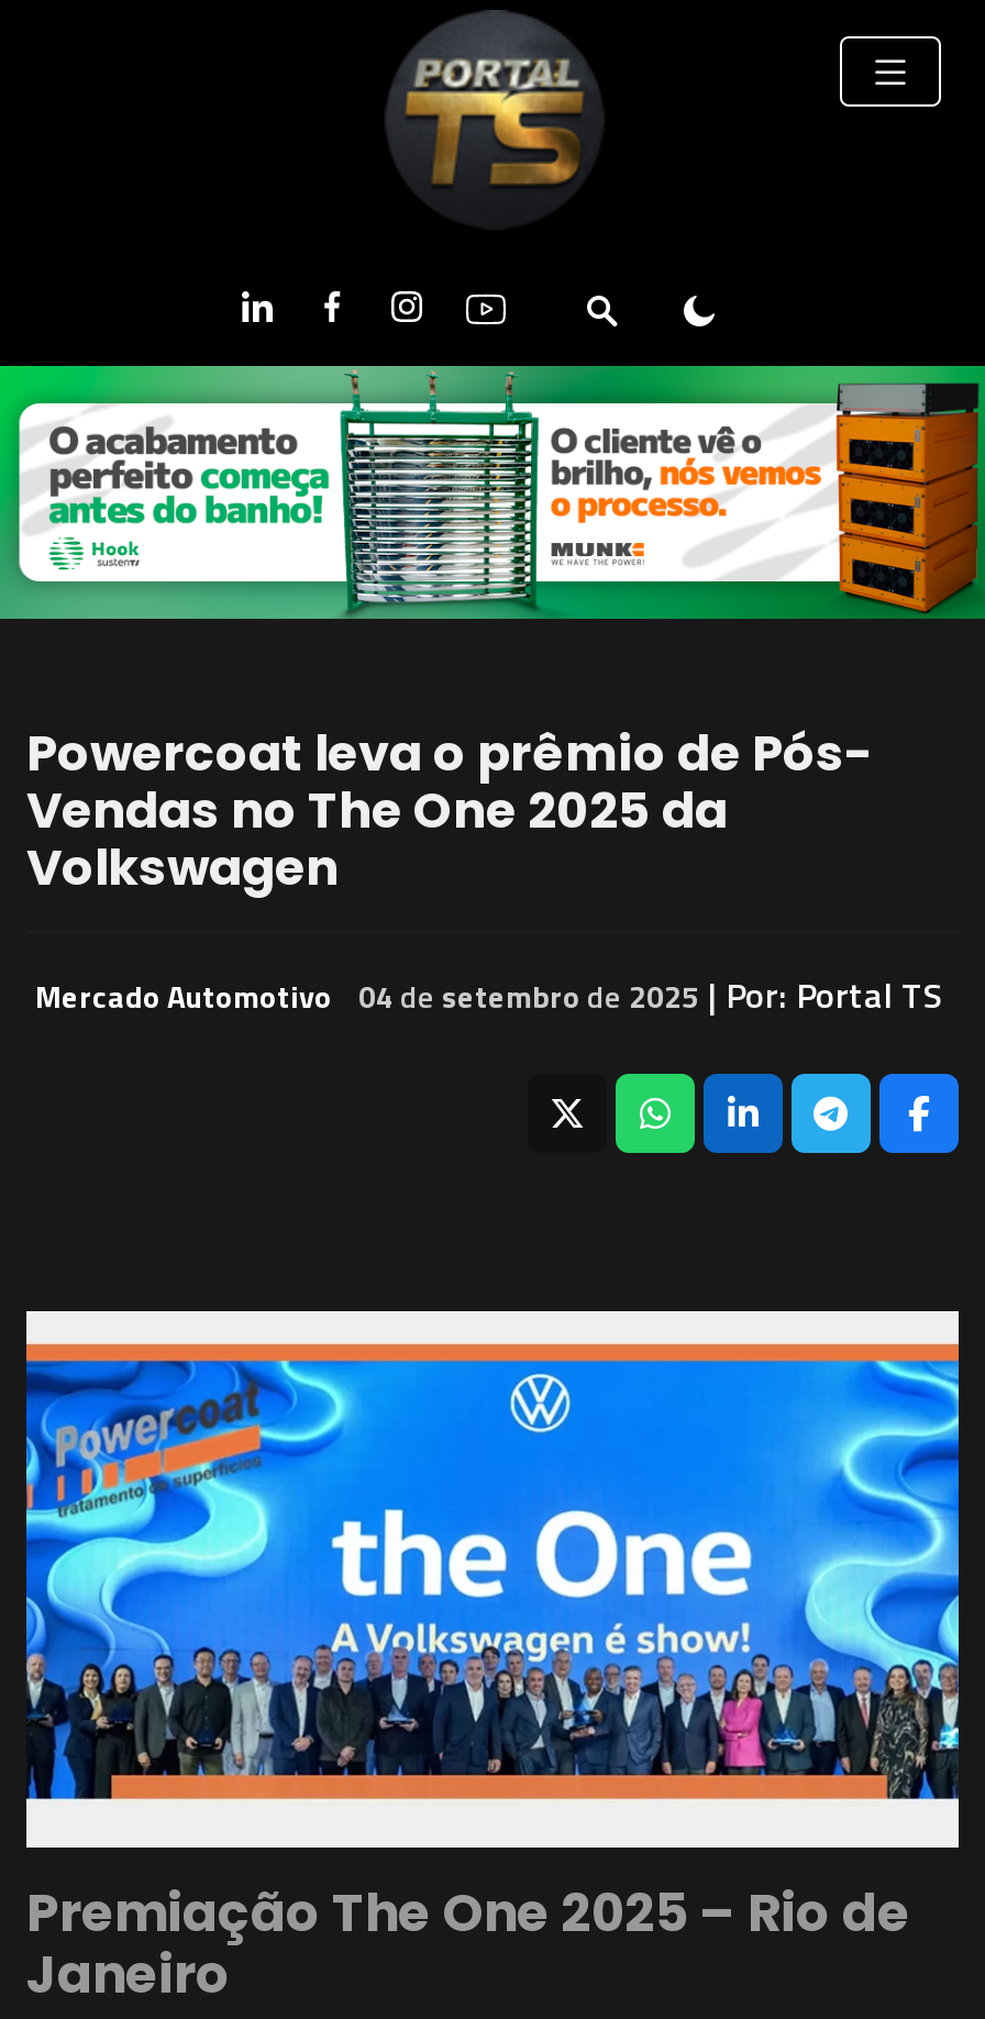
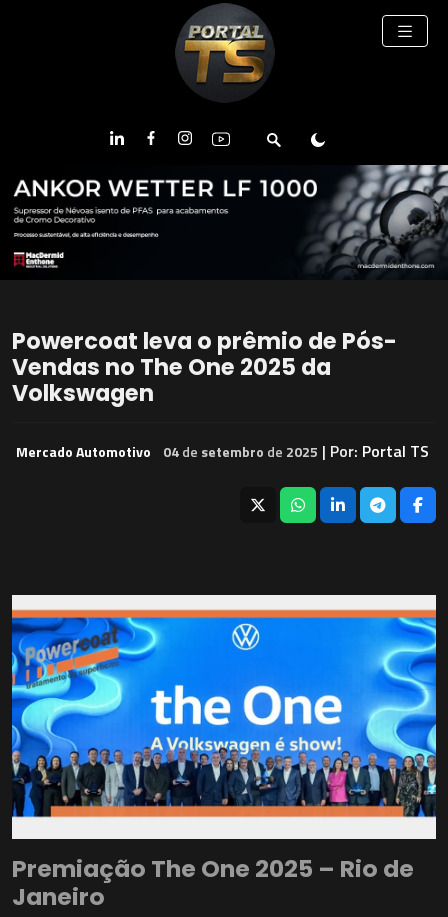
[7,364,978,621] [image] -> [3,164,445,280] [image]

